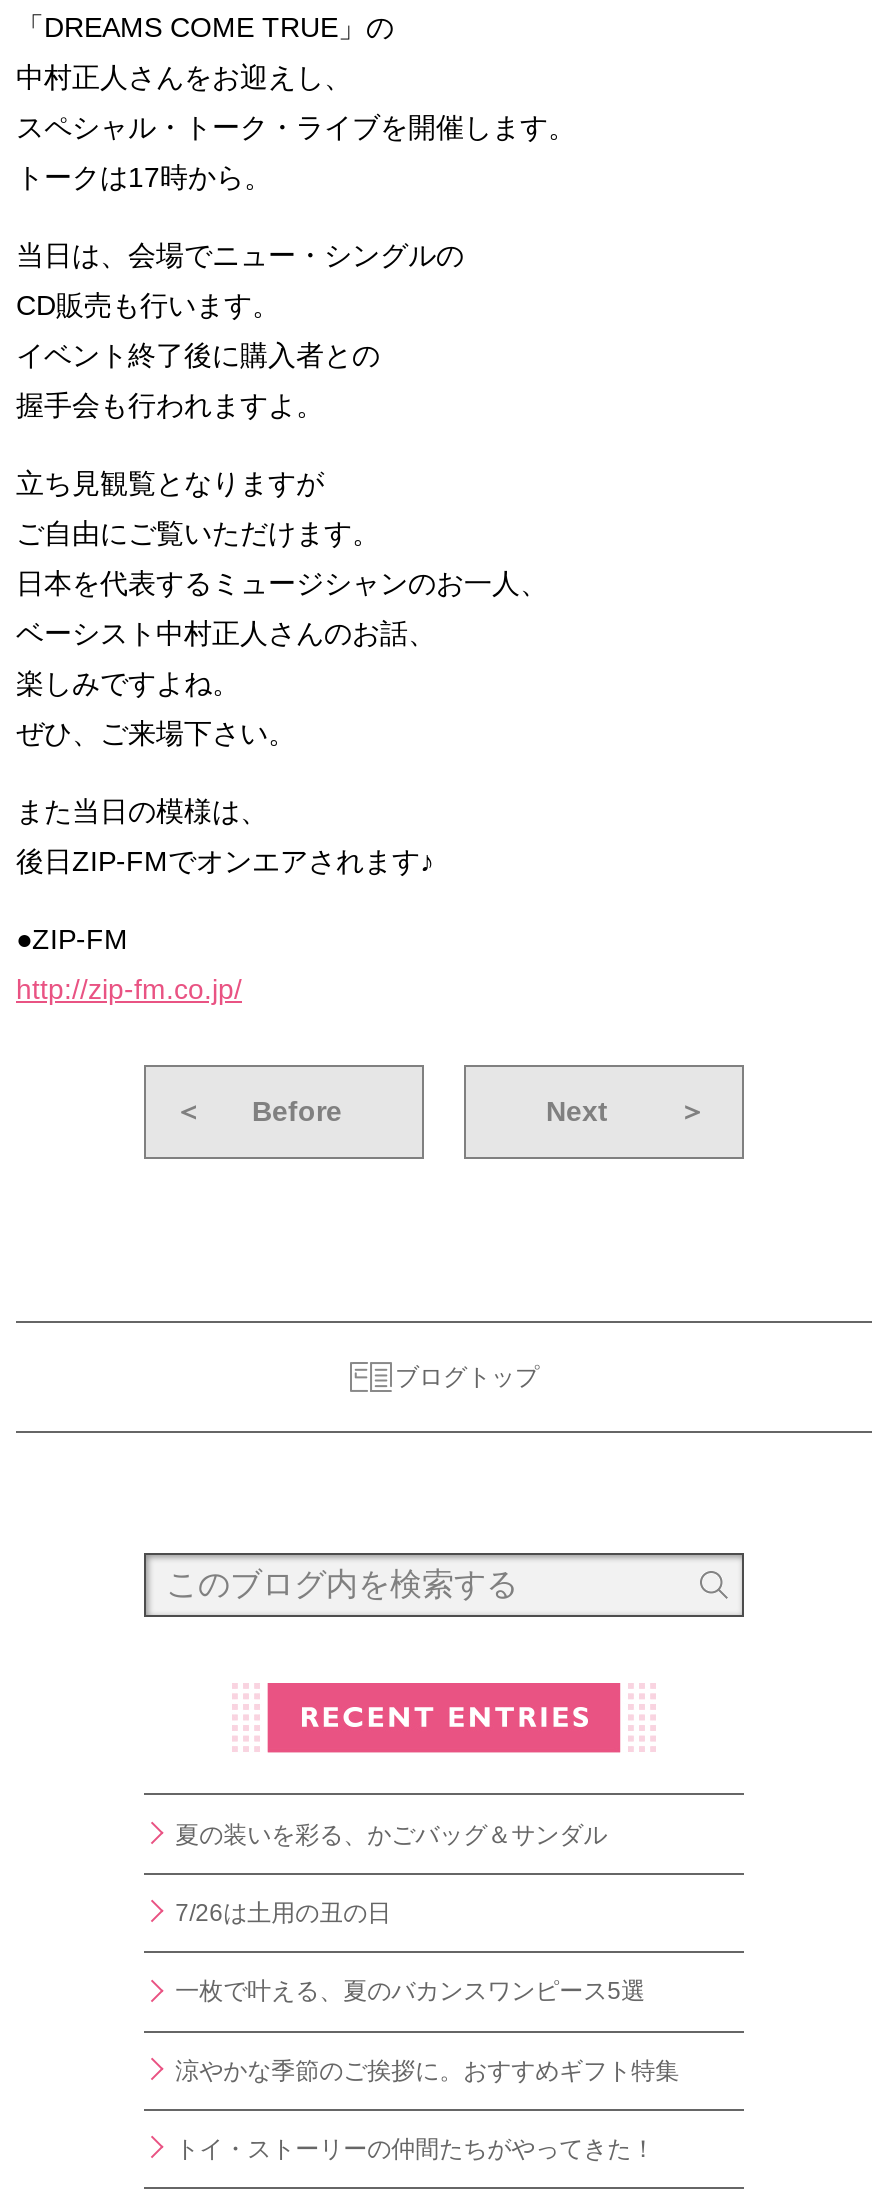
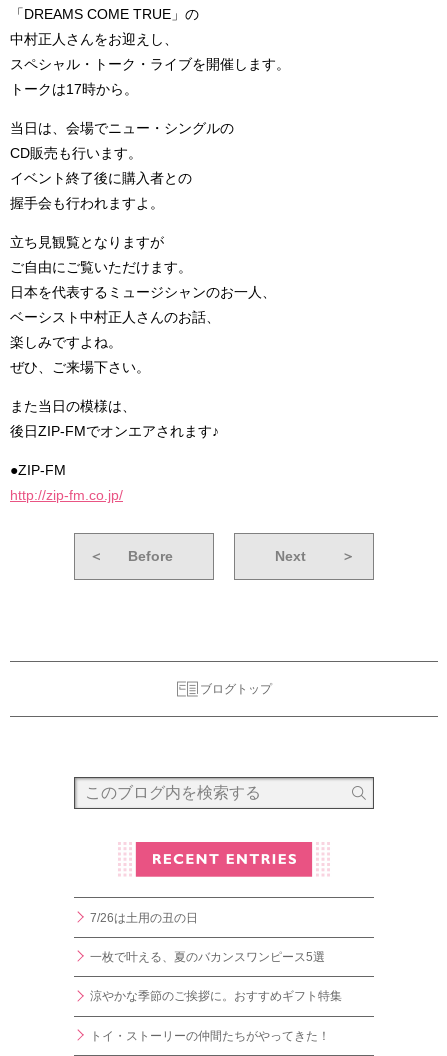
[175,1820,607,1848] 夏の装いを彩る、かごバッグ＆サンダル -> none

